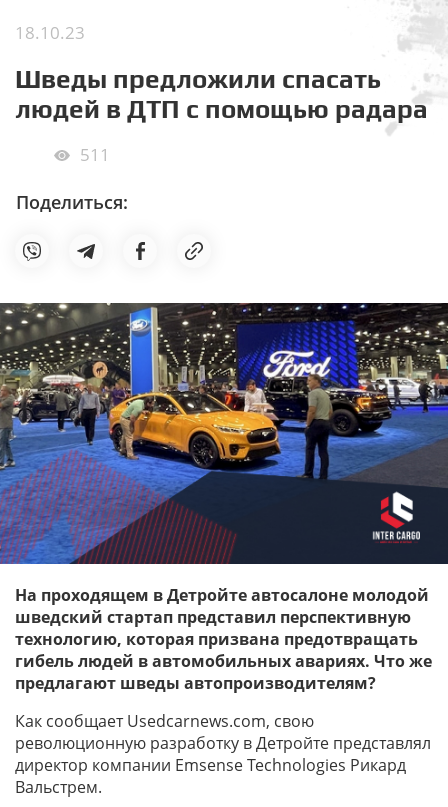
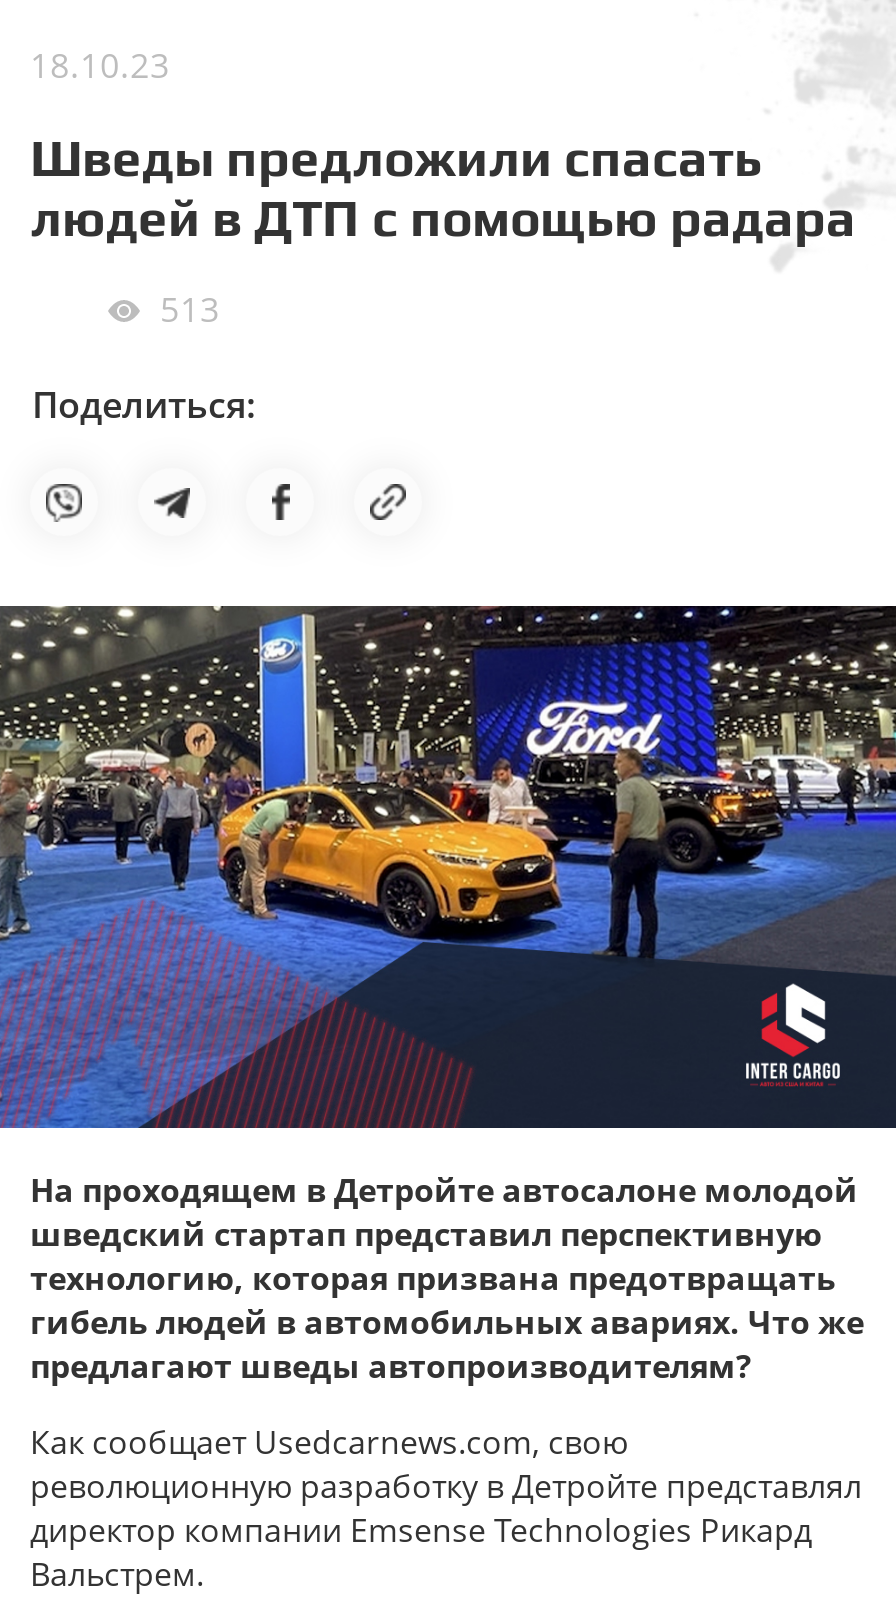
[80,143,110,166] 511 -> [160,286,220,332] 513

